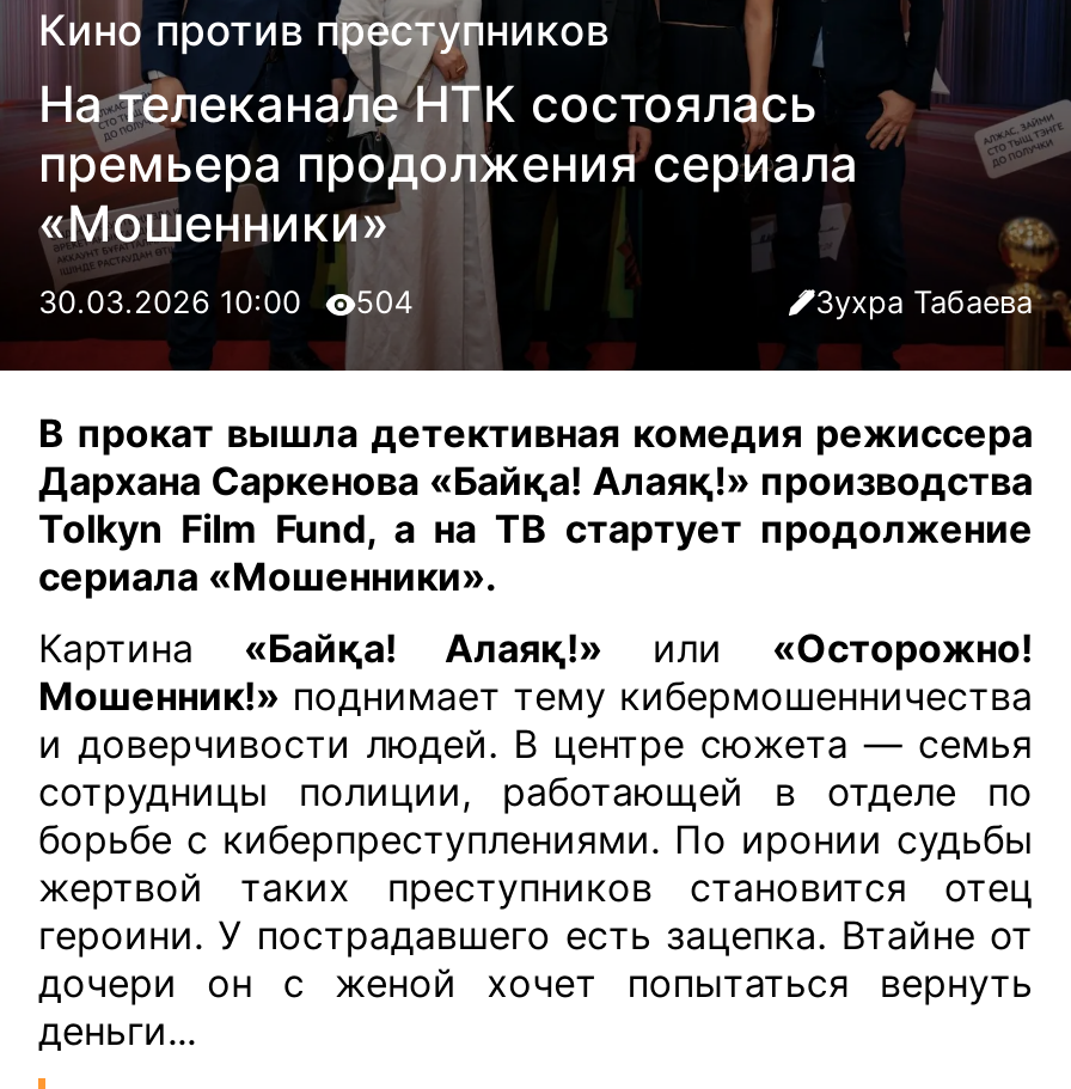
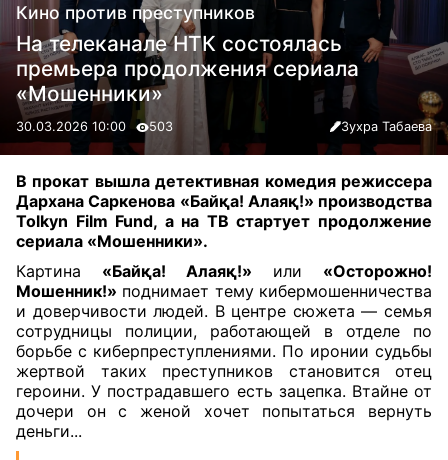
[38,285,413,321] 30.03.2026 10:00 504 -> [16,119,173,134] 30.03.2026 10:00 503

